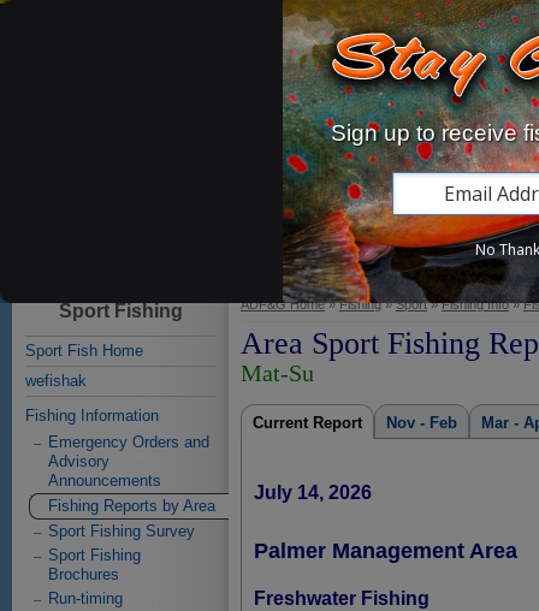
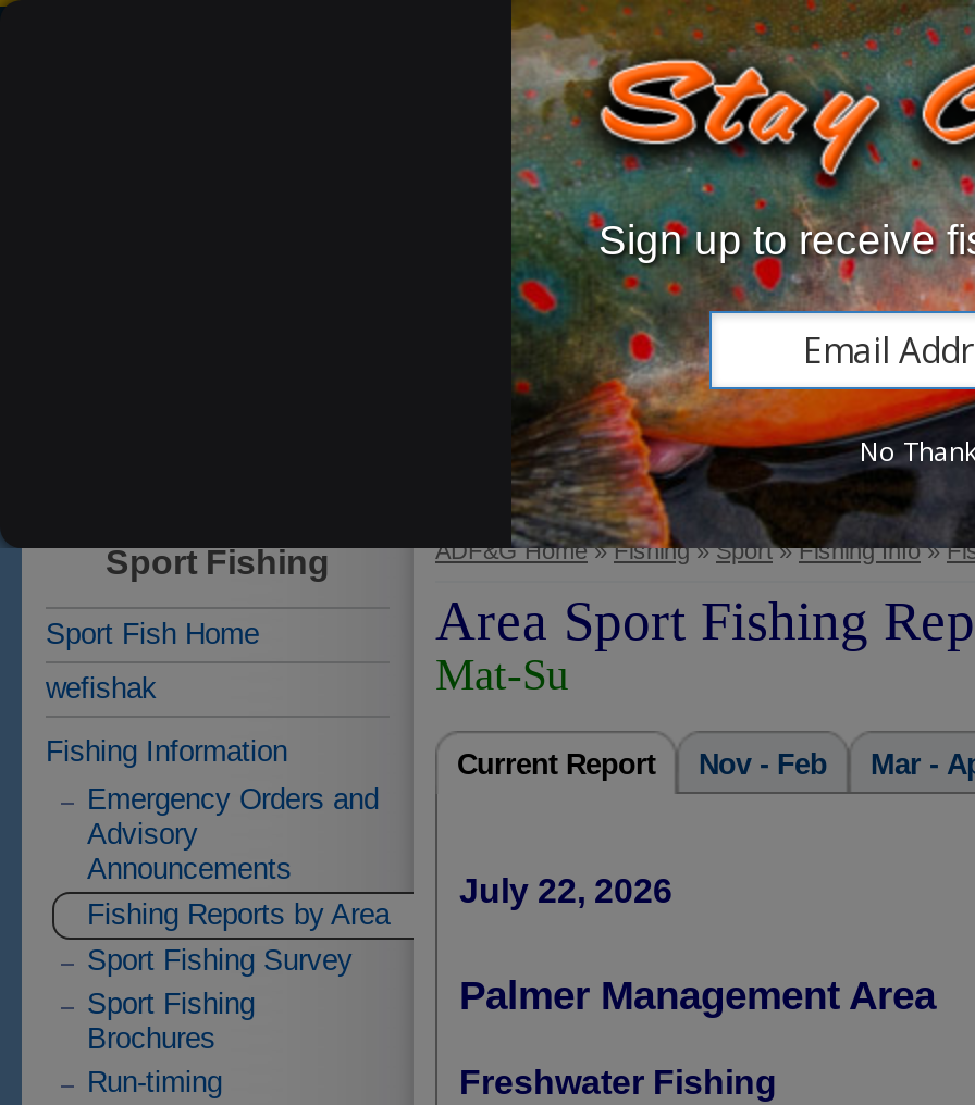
[254,482,372,503] July 14, 2026 -> [459,872,672,909] July 22, 2026

